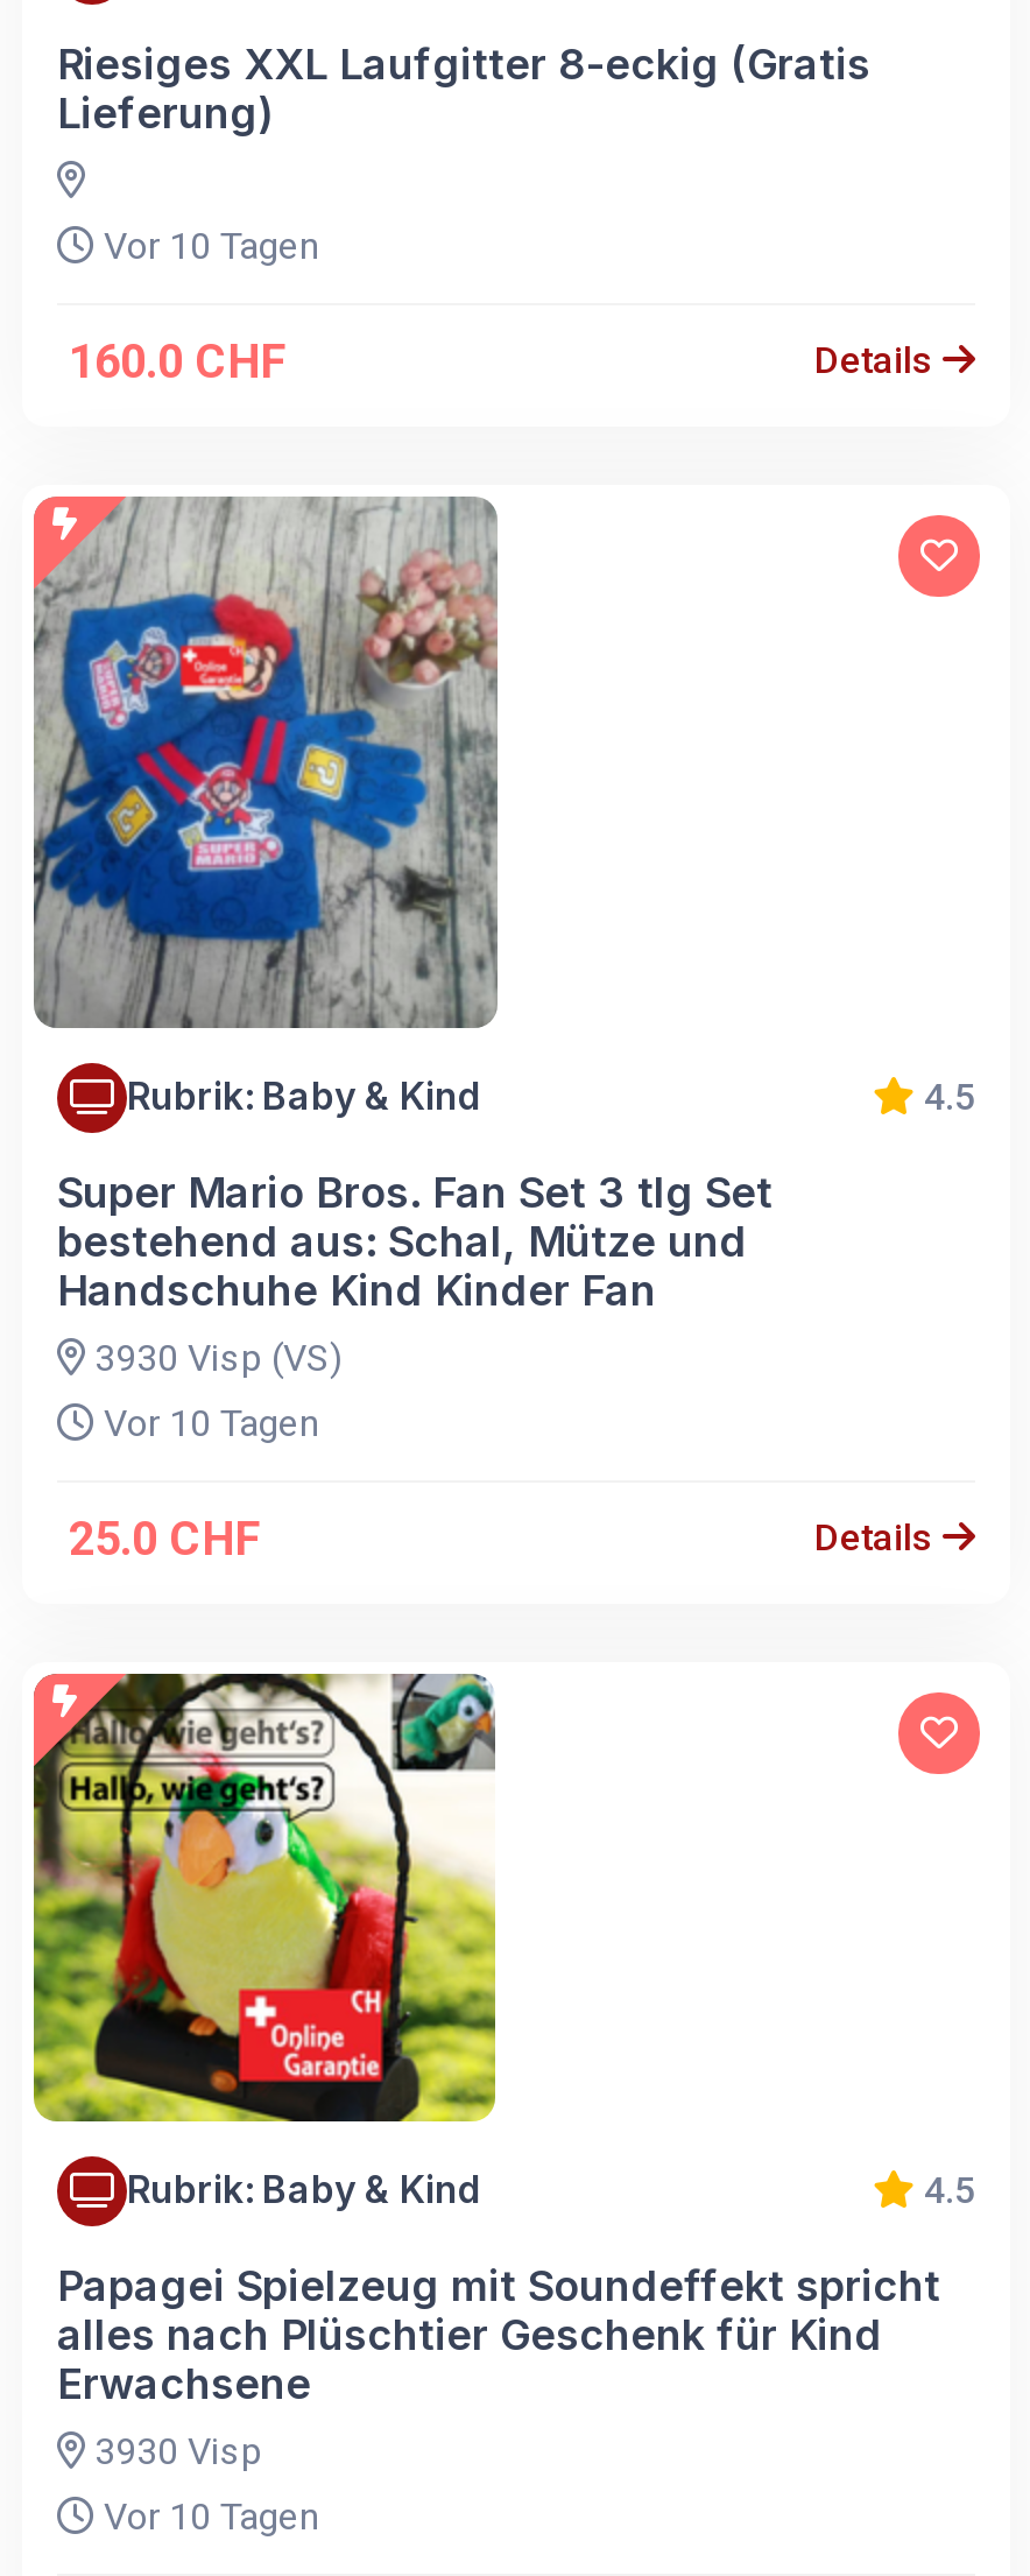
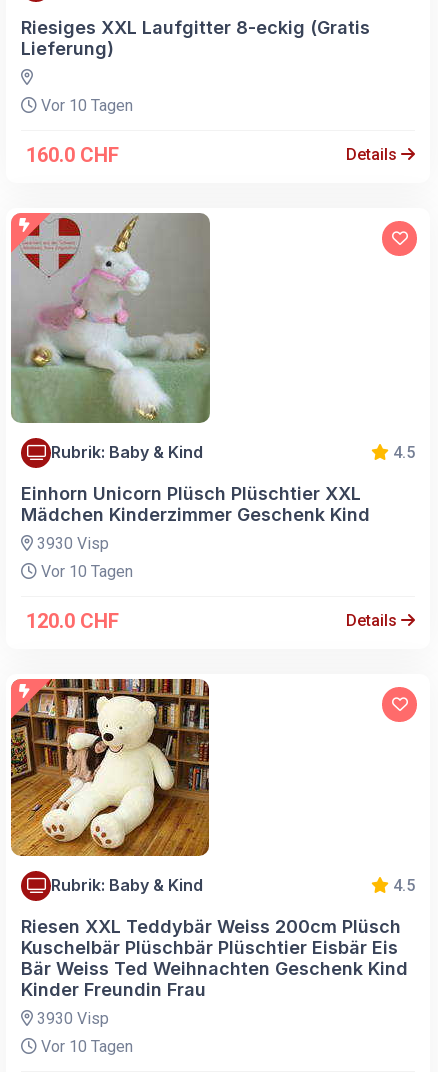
[34,499,498,1028] [image] -> [11,214,210,423] [image]
[57,1167,772,1379] Super Mario Bros. Fan Set 3 tlg Set | bestehend aus: Schal, Mütze und | Handschuhe Kind Kinder Fan | 3930 Visp (VS) -> [21,483,370,553] Einhorn Unicorn Plüsch Plüschtier XXL | Mädchen Kinderzimmer Geschenk Kind | 3930 Visp
[69,1510,260,1566] 25.0 CHF -> [26,609,119,633] 120.0 CHF
[31,1671,498,2124] [image] -> [10,678,210,857] [image]
moved [127,2166,975,2213] -> [51,875,415,895]: Rubrik: Baby & Kind | 4.5
[57,2261,940,2407] Papagei Spielzeug mit Soundeffekt spricht | alles nach Plüschtier Geschenk für Kind | Erwachsene -> [21,916,408,1000] Riesen XXL Teddybär Weiss 200cm Plüsch | Kuschelbär Plüschbär Plüschtier Eisbär Eis | Bär Weiss Ted Weihnachten Geschenk Kind | Kinder Freundin Frau

